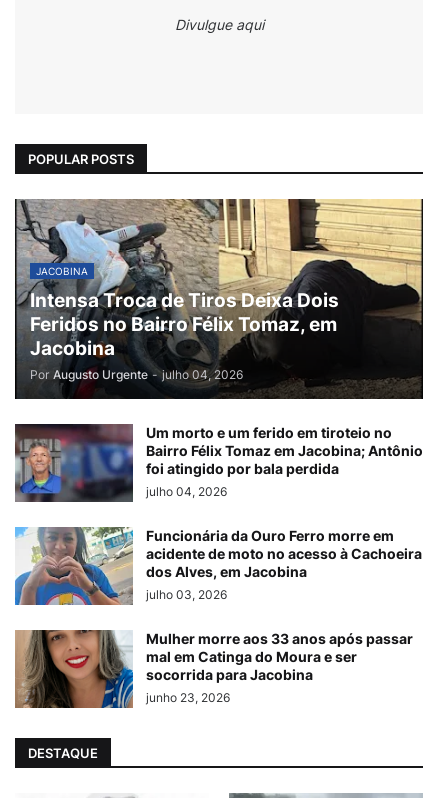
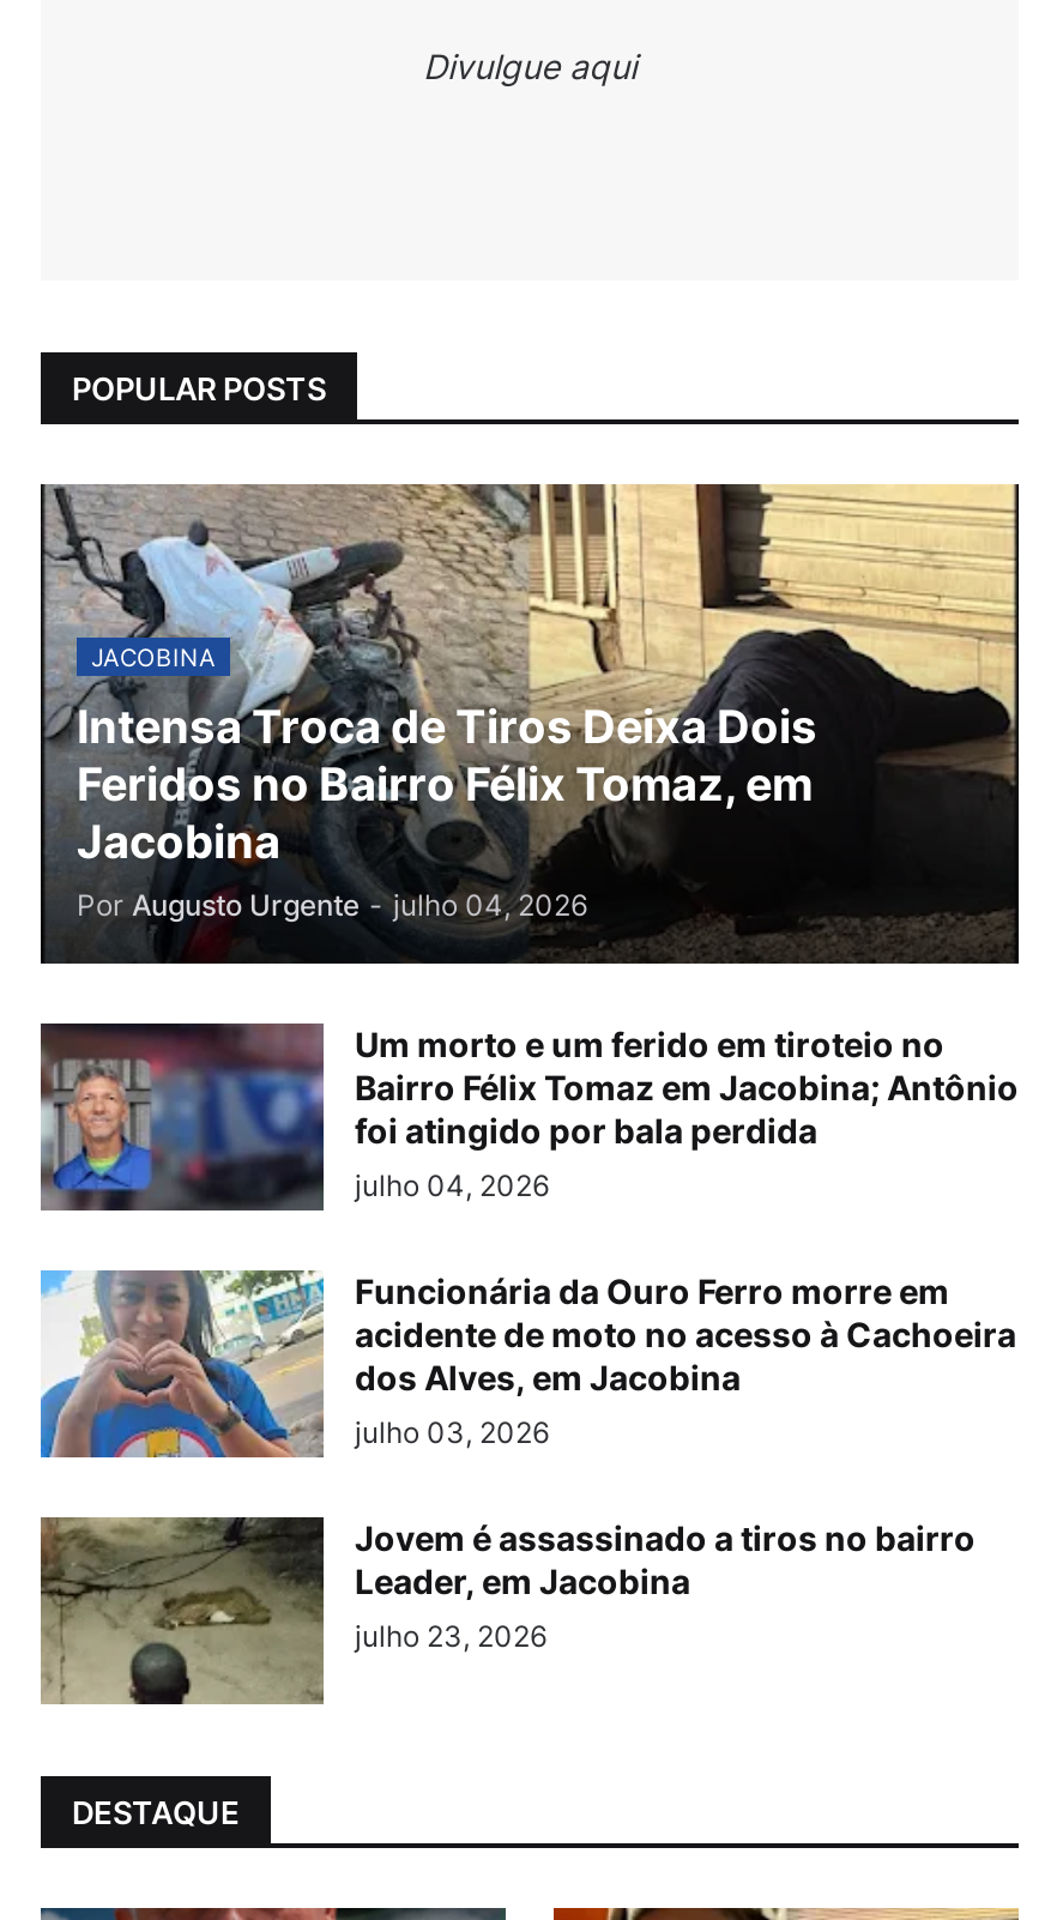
[14,630,413,709] [image] | Mulher morre aos 33 anos após passar | mal em Catinga do Moura e ser | socorrida para Jacobina | junho 23, 2026 -> [38,1515,976,1707] [image] | Jovem é assassinado a tiros no bairro | Leader, em Jacobina | julho 23, 2026

